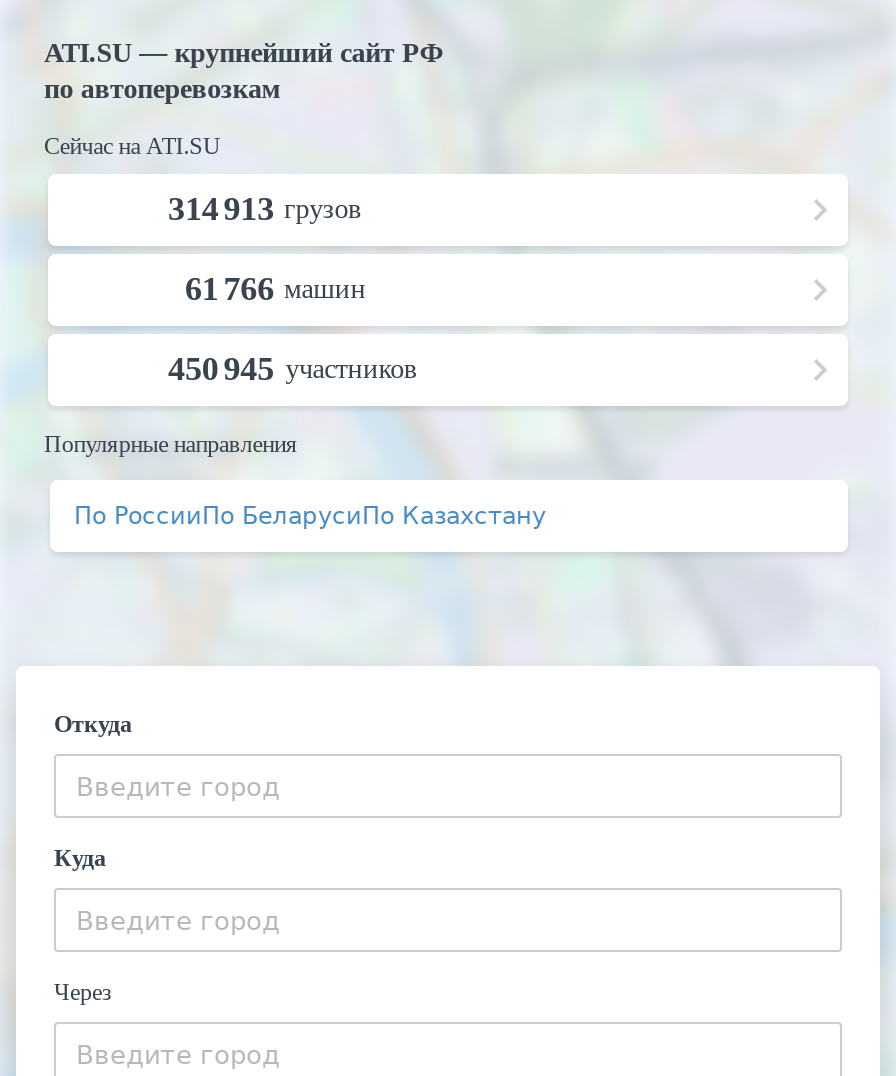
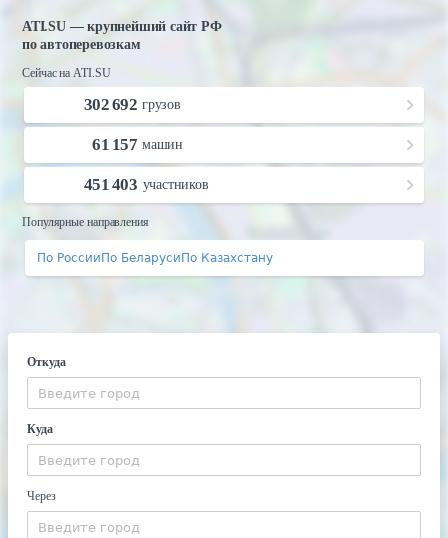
[168,190,362,228] 314 913 грузов -> [84,95,181,114] 302 692 грузов
[185,270,366,308] 61 766 машин -> [92,135,183,154] 61 157 машин
[168,350,417,388] 450 945 участников -> [84,175,209,194] 451 403 участников

